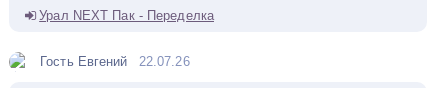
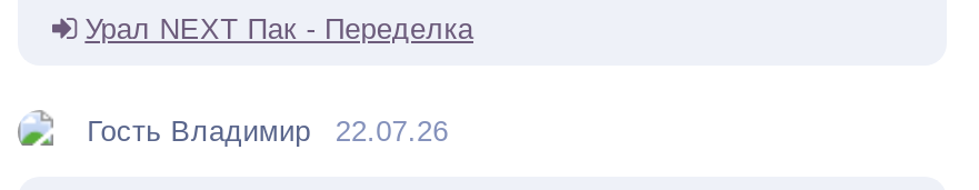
[40,54,128,69] Гость Евгений -> [87,114,310,147] Гость Владимир

